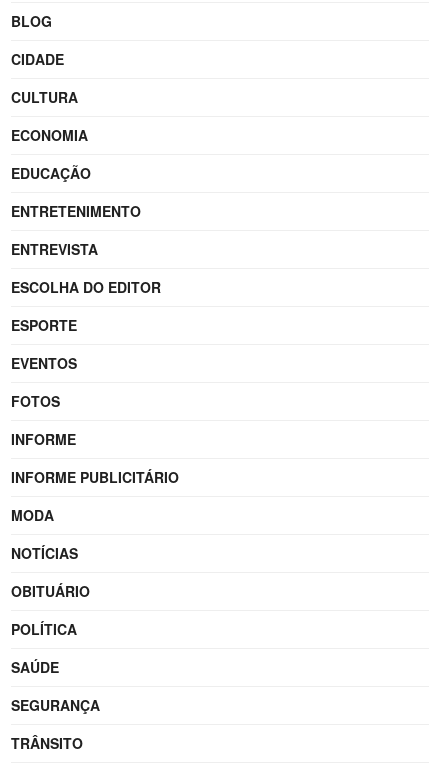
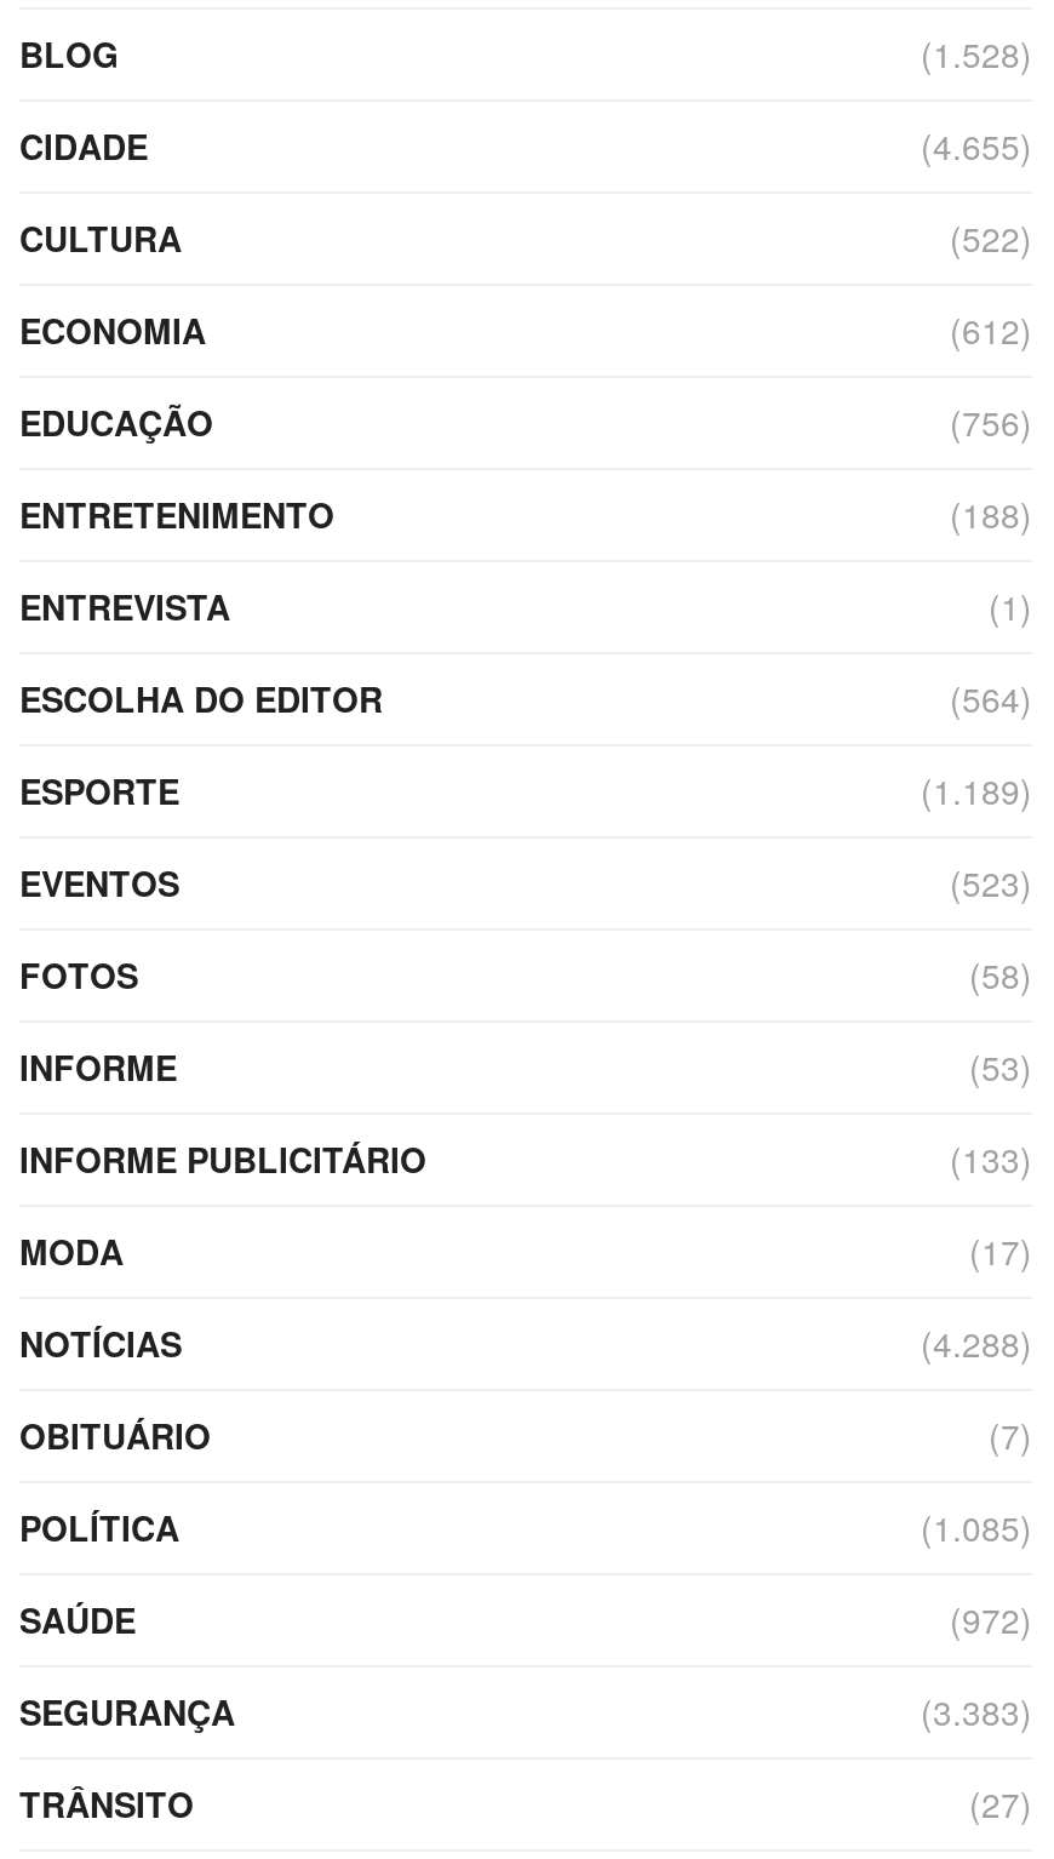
none -> [921,29,1032,77] (1.528)
none -> [921,121,1032,169] (4.655)
none -> [950,213,1032,261] (522)
none -> [950,305,1032,353] (612)
none -> [950,397,1032,445] (756)
none -> [950,489,1032,538] (188)
none -> [989,581,1032,630] (1)
none -> [950,673,1032,722] (564)
none -> [921,765,1032,814] (1.189)
none -> [950,858,1032,906] (523)
none -> [969,950,1032,998] (58)
none -> [969,1042,1032,1090] (53)
none -> [950,1134,1032,1182] (133)
none -> [969,1226,1032,1274] (17)
none -> [921,1318,1032,1366] (4.288)
none -> [989,1410,1032,1459] (7)
none -> [921,1502,1032,1551] (1.085)
none -> [950,1594,1032,1643] (972)
none -> [921,1686,1032,1735] (3.383)
none -> [969,1779,1032,1827] (27)

